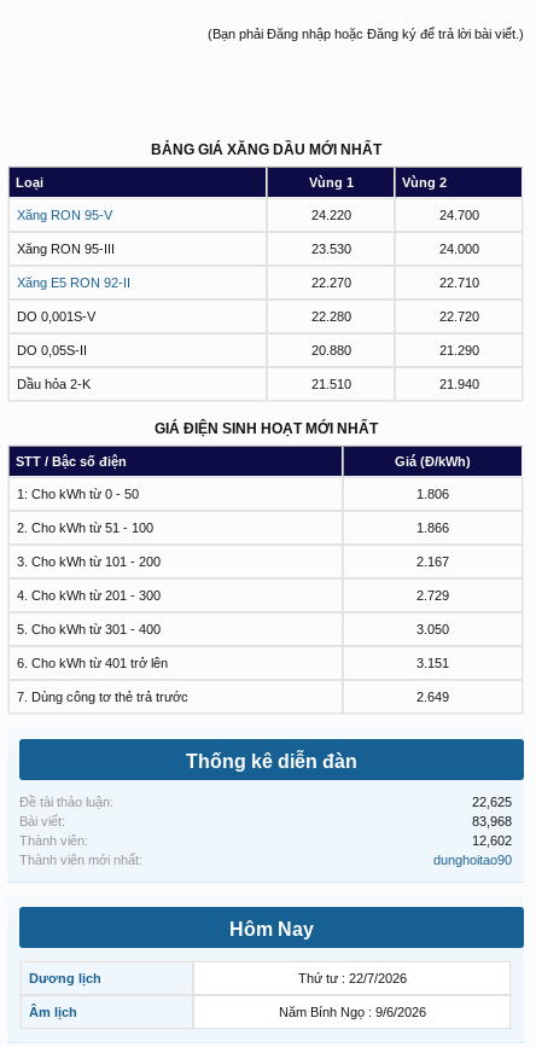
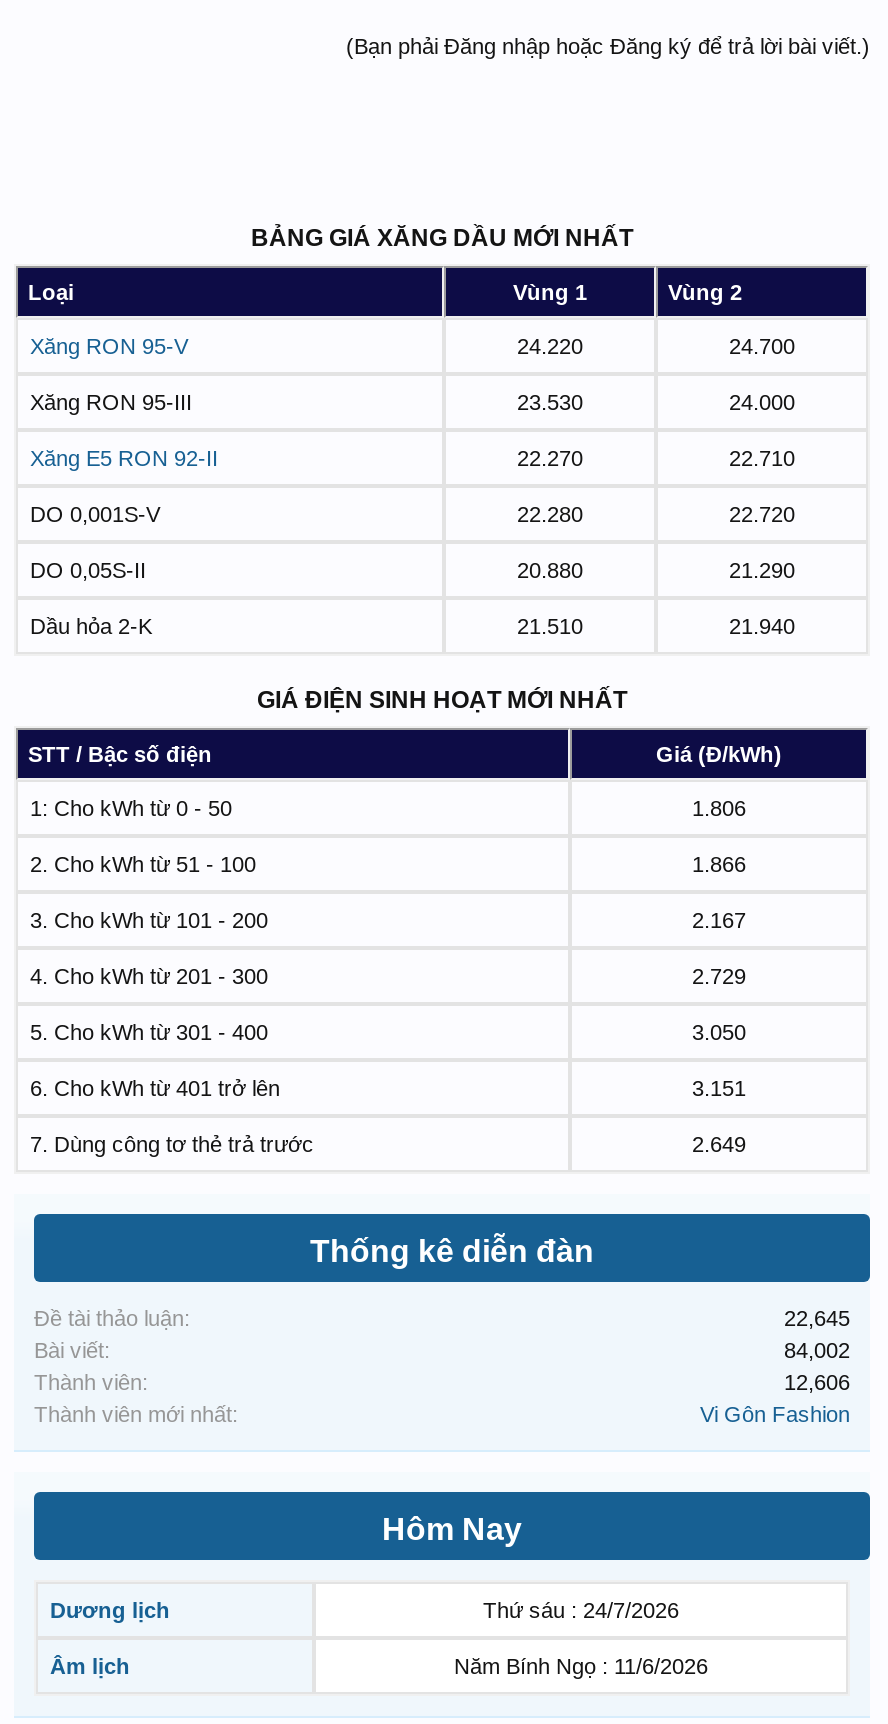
[472,794,512,809] 22,625 -> [784,1306,850,1330] 22,645
[472,814,512,828] 83,968 -> [784,1338,850,1362] 84,002
[472,833,512,848] 12,602 -> [784,1370,850,1394] 12,606
[433,852,512,867] dunghoitao90 -> [700,1402,850,1426] Vi Gôn Fashion
[298,971,406,985] Thứ tư : 22/7/2026 -> [483,1598,679,1622] Thứ sáu : 24/7/2026
[278,1004,426,1019] Năm Bính Ngọ : 9/6/2026 -> [454,1654,708,1678] Năm Bính Ngọ : 11/6/2026

